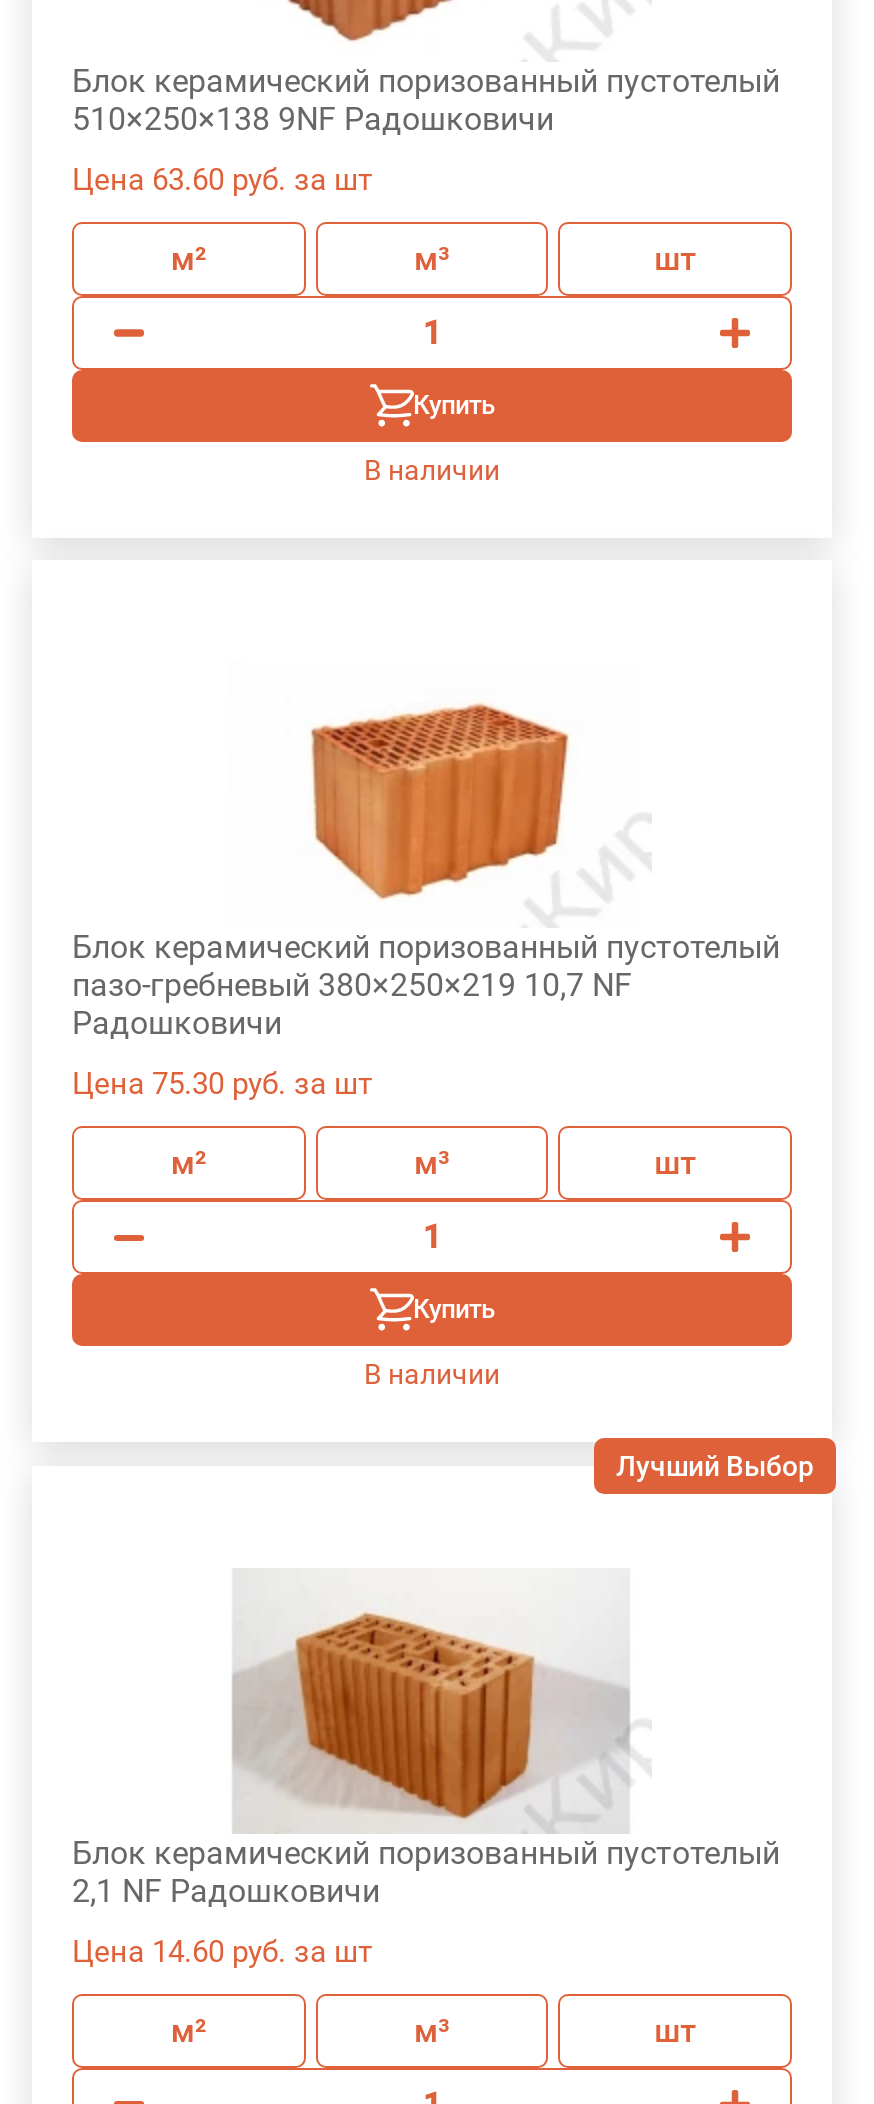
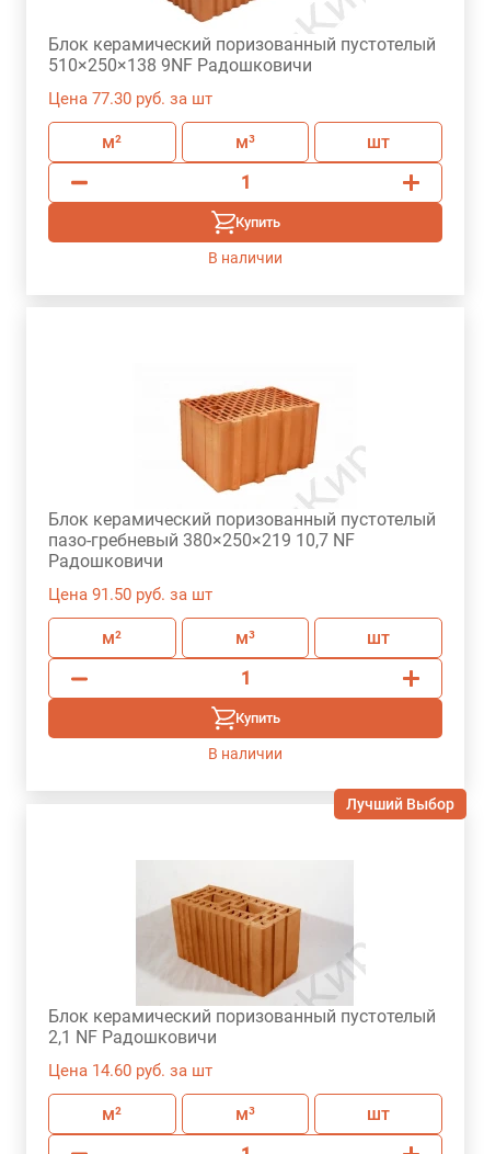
[72,162,372,198] Цена 63.60 руб. за шт -> [48,89,212,109] Цена 77.30 руб. за шт
[72,1067,372,1103] Цена 75.30 руб. за шт -> [48,585,212,605] Цена 91.50 руб. за шт

